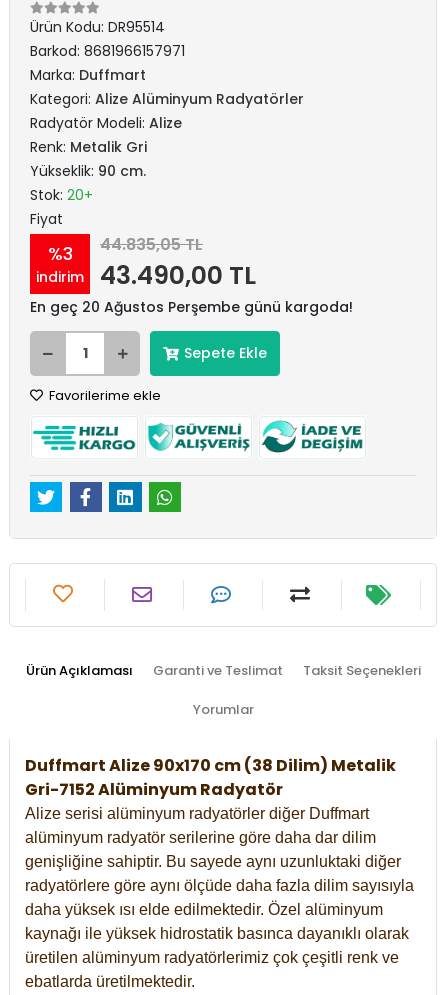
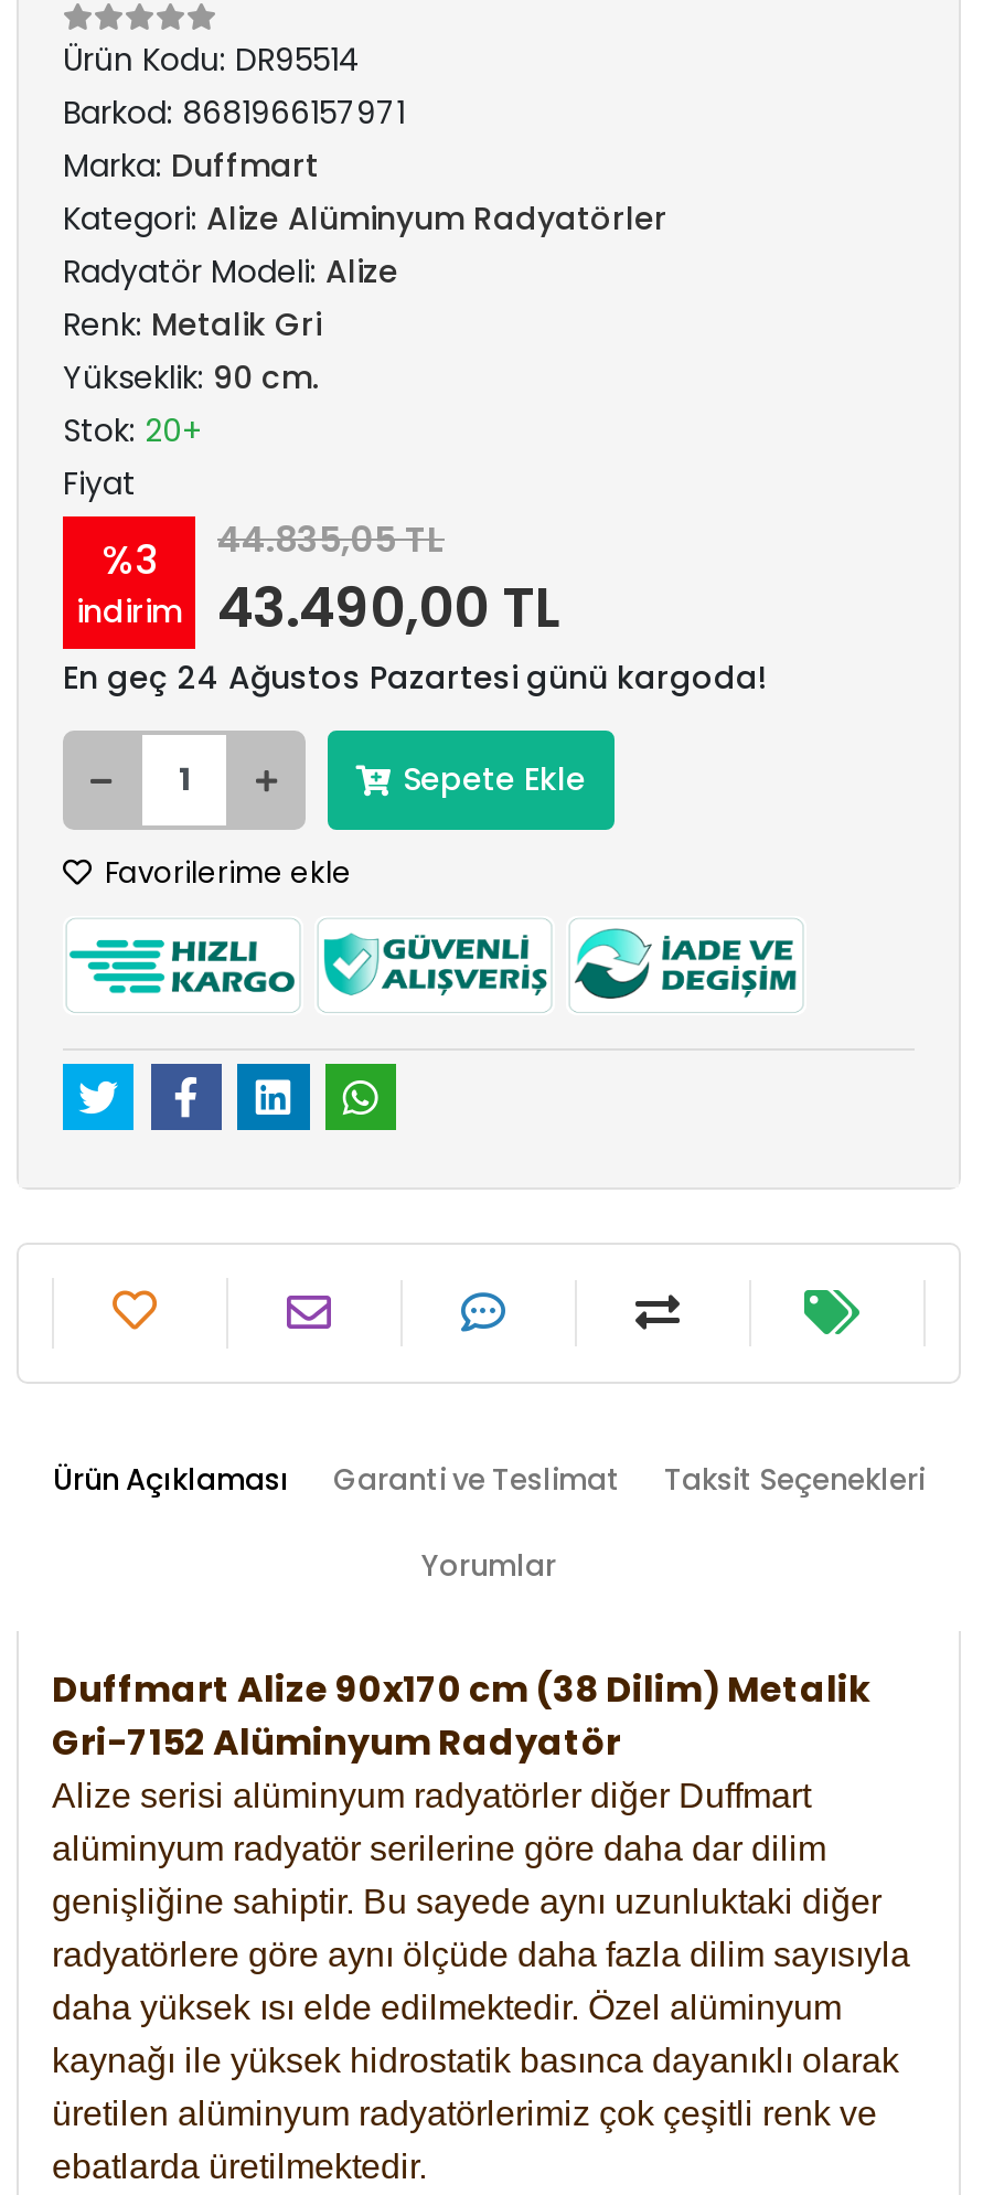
[30,297,353,317] En geç 20 Ağustos Perşembe günü kargoda! -> [63,656,767,700] En geç 24 Ağustos Pazartesi günü kargoda!

